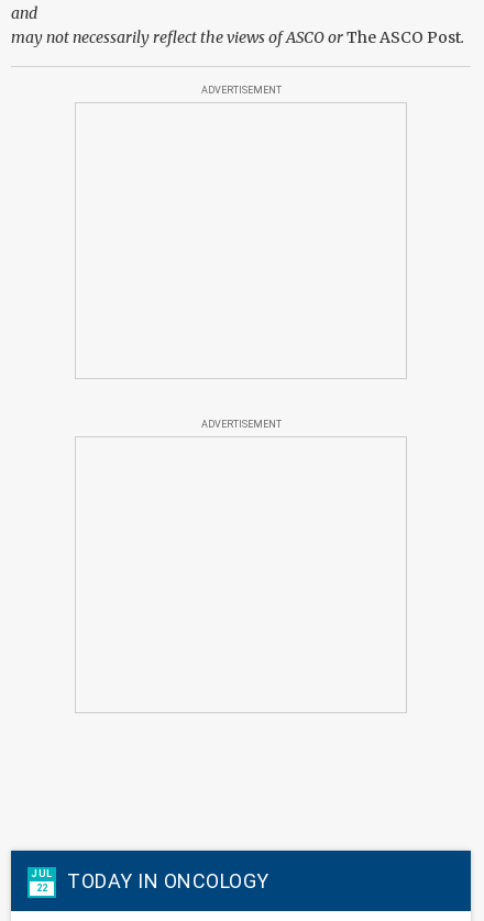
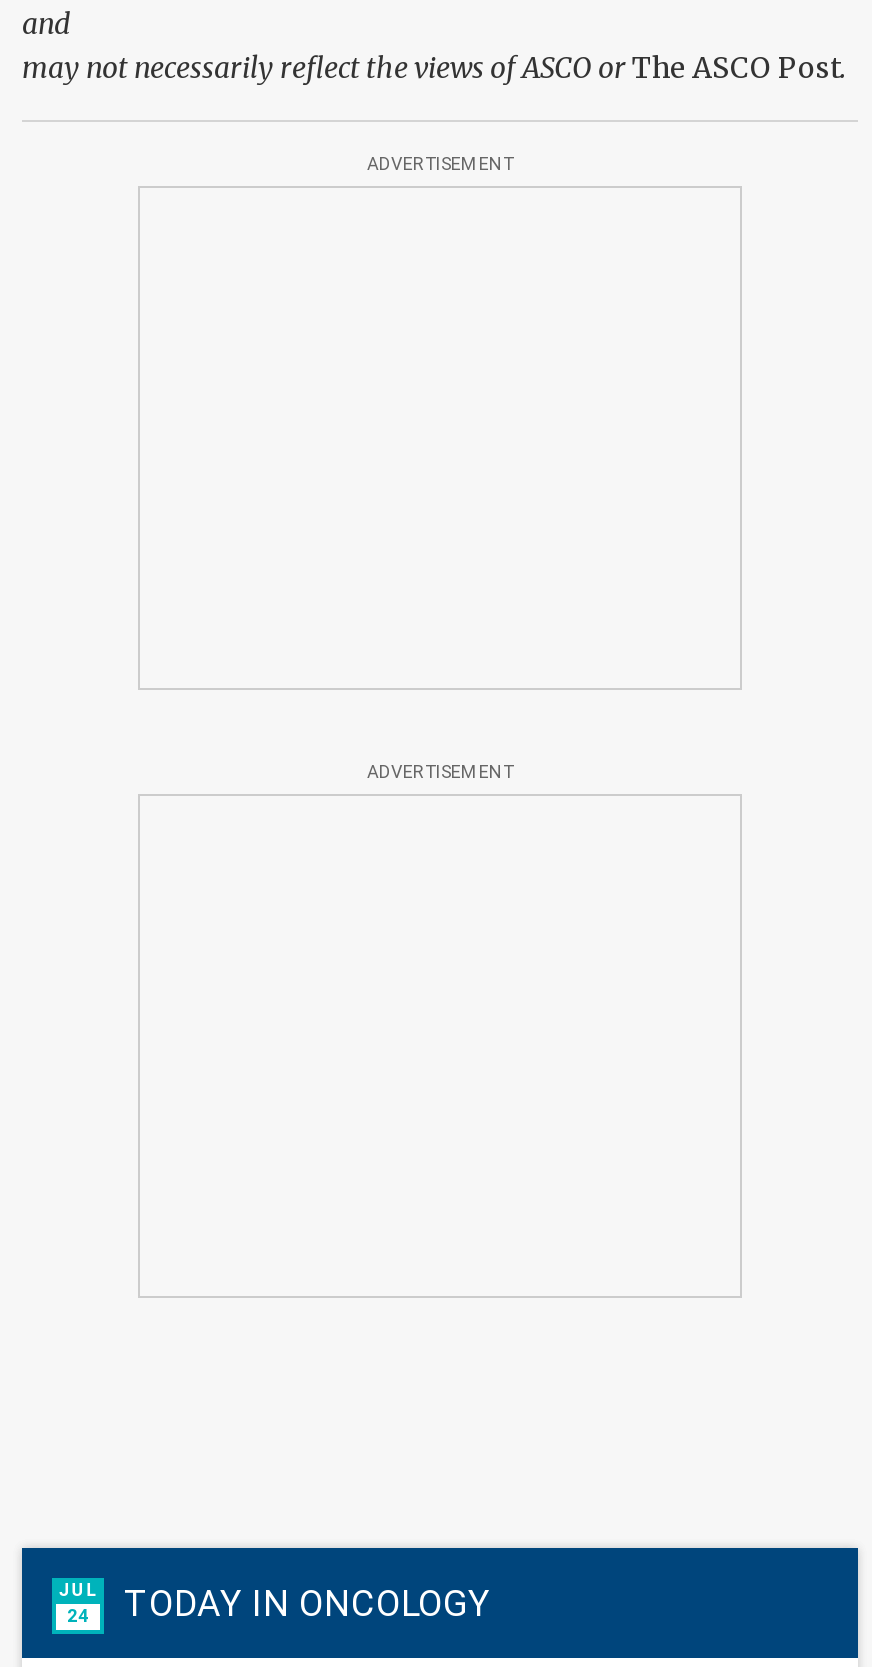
[31,868,269,894] JUL 22 TODAY IN ONCOLOGY -> [58,1580,491,1626] JUL 24 TODAY IN ONCOLOGY

